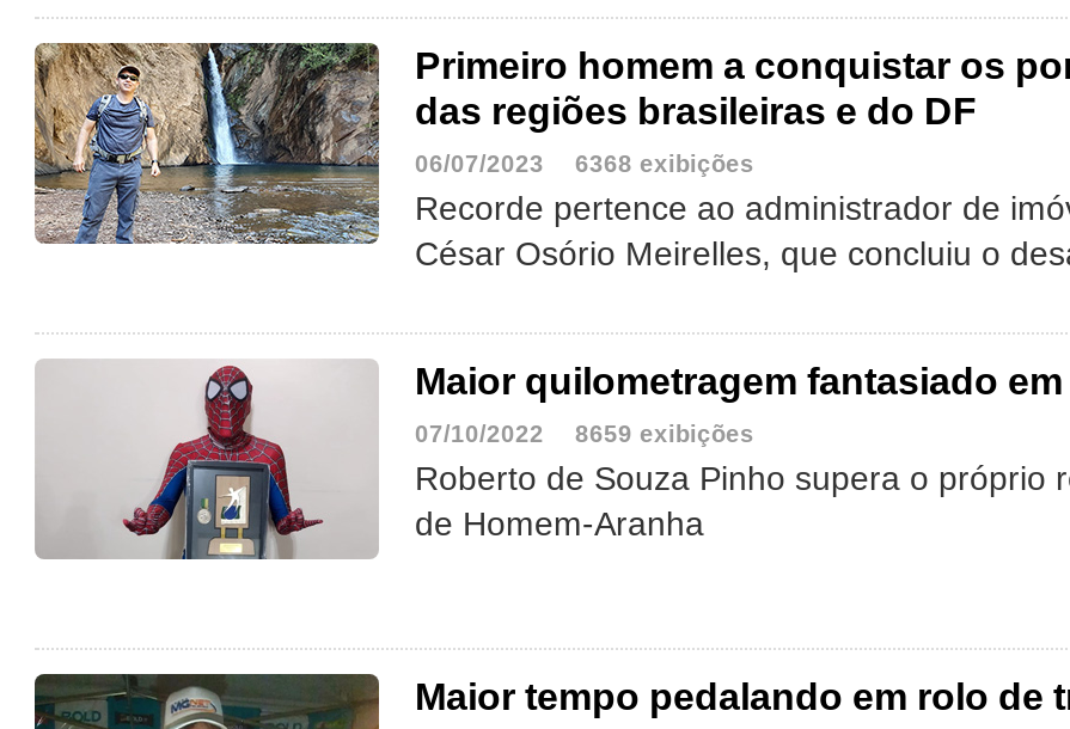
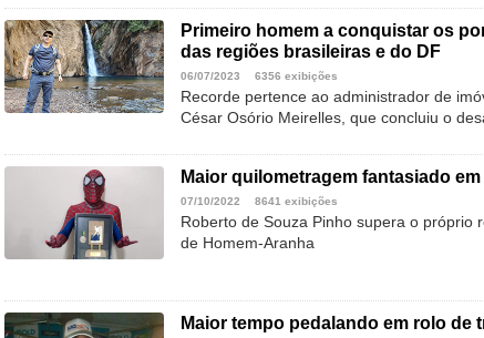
[415,152,754,178] 06/07/2023 6368 exibições -> [181,70,338,82] 06/07/2023 6356 exibições
[415,422,754,448] 07/10/2022 8659 exibições -> [181,195,338,208] 07/10/2022 8641 exibições

